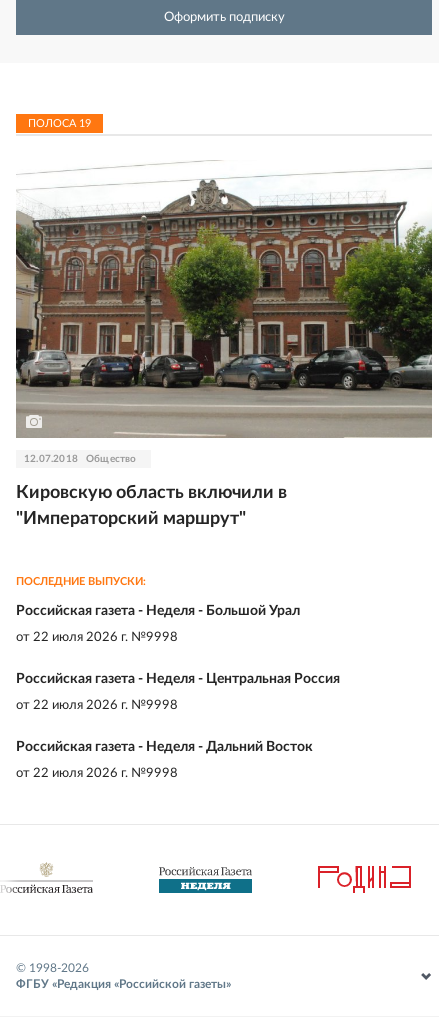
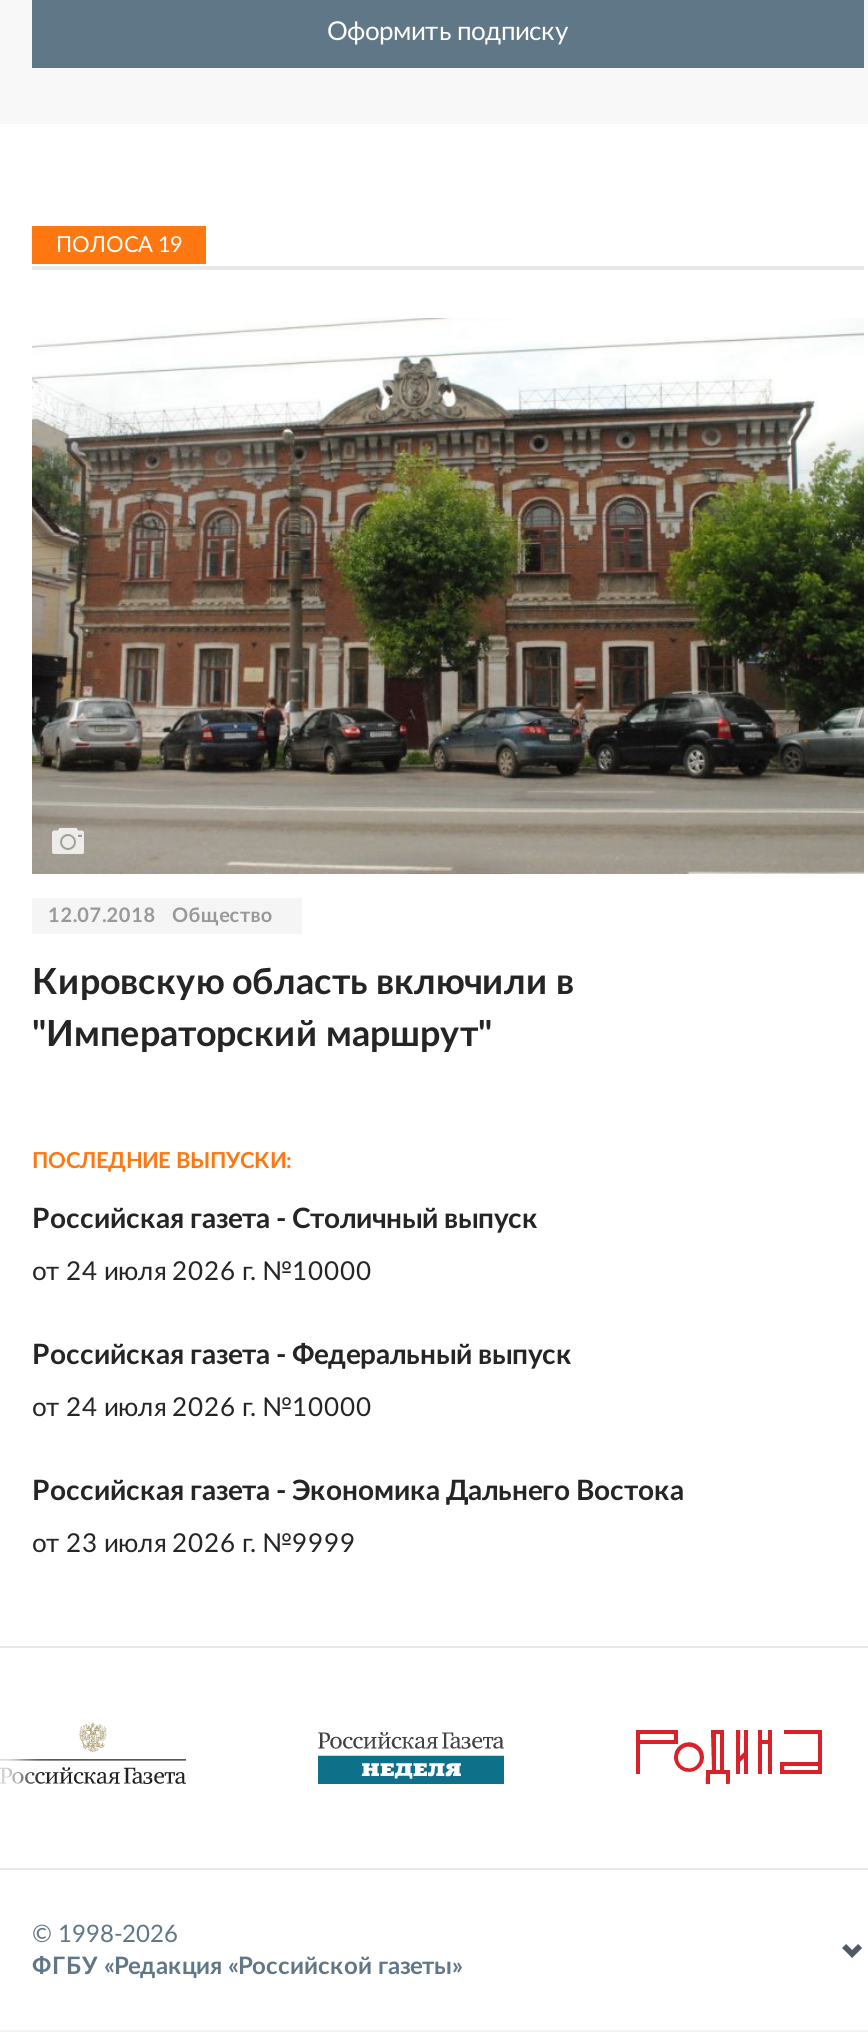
[16,604,300,618] Российская газета - Неделя - Большой Урал -> [32,1205,538,1233] Российская газета - Столичный выпуск
[16,631,178,644] от 22 июля 2026 г. №9998 -> [32,1259,372,1285] от 24 июля 2026 г. №10000
[16,672,340,686] Российская газета - Неделя - Центральная Россия -> [32,1341,572,1369] Российская газета - Федеральный выпуск
[16,699,178,712] от 22 июля 2026 г. №9998 -> [32,1395,372,1421] от 24 июля 2026 г. №10000
[16,740,313,754] Российская газета - Неделя - Дальний Восток -> [32,1477,684,1505] Российская газета - Экономика Дальнего Востока
[16,767,178,780] от 22 июля 2026 г. №9998 -> [32,1531,356,1557] от 23 июля 2026 г. №9999

